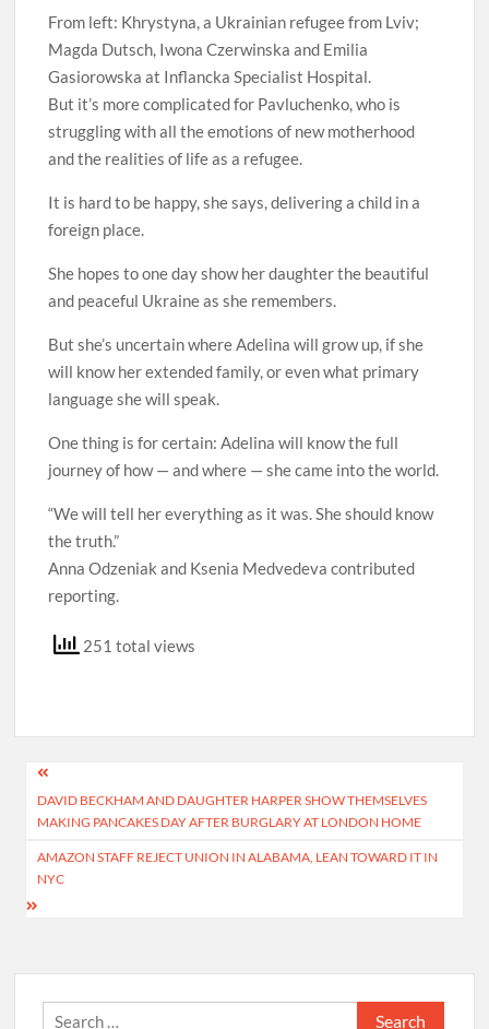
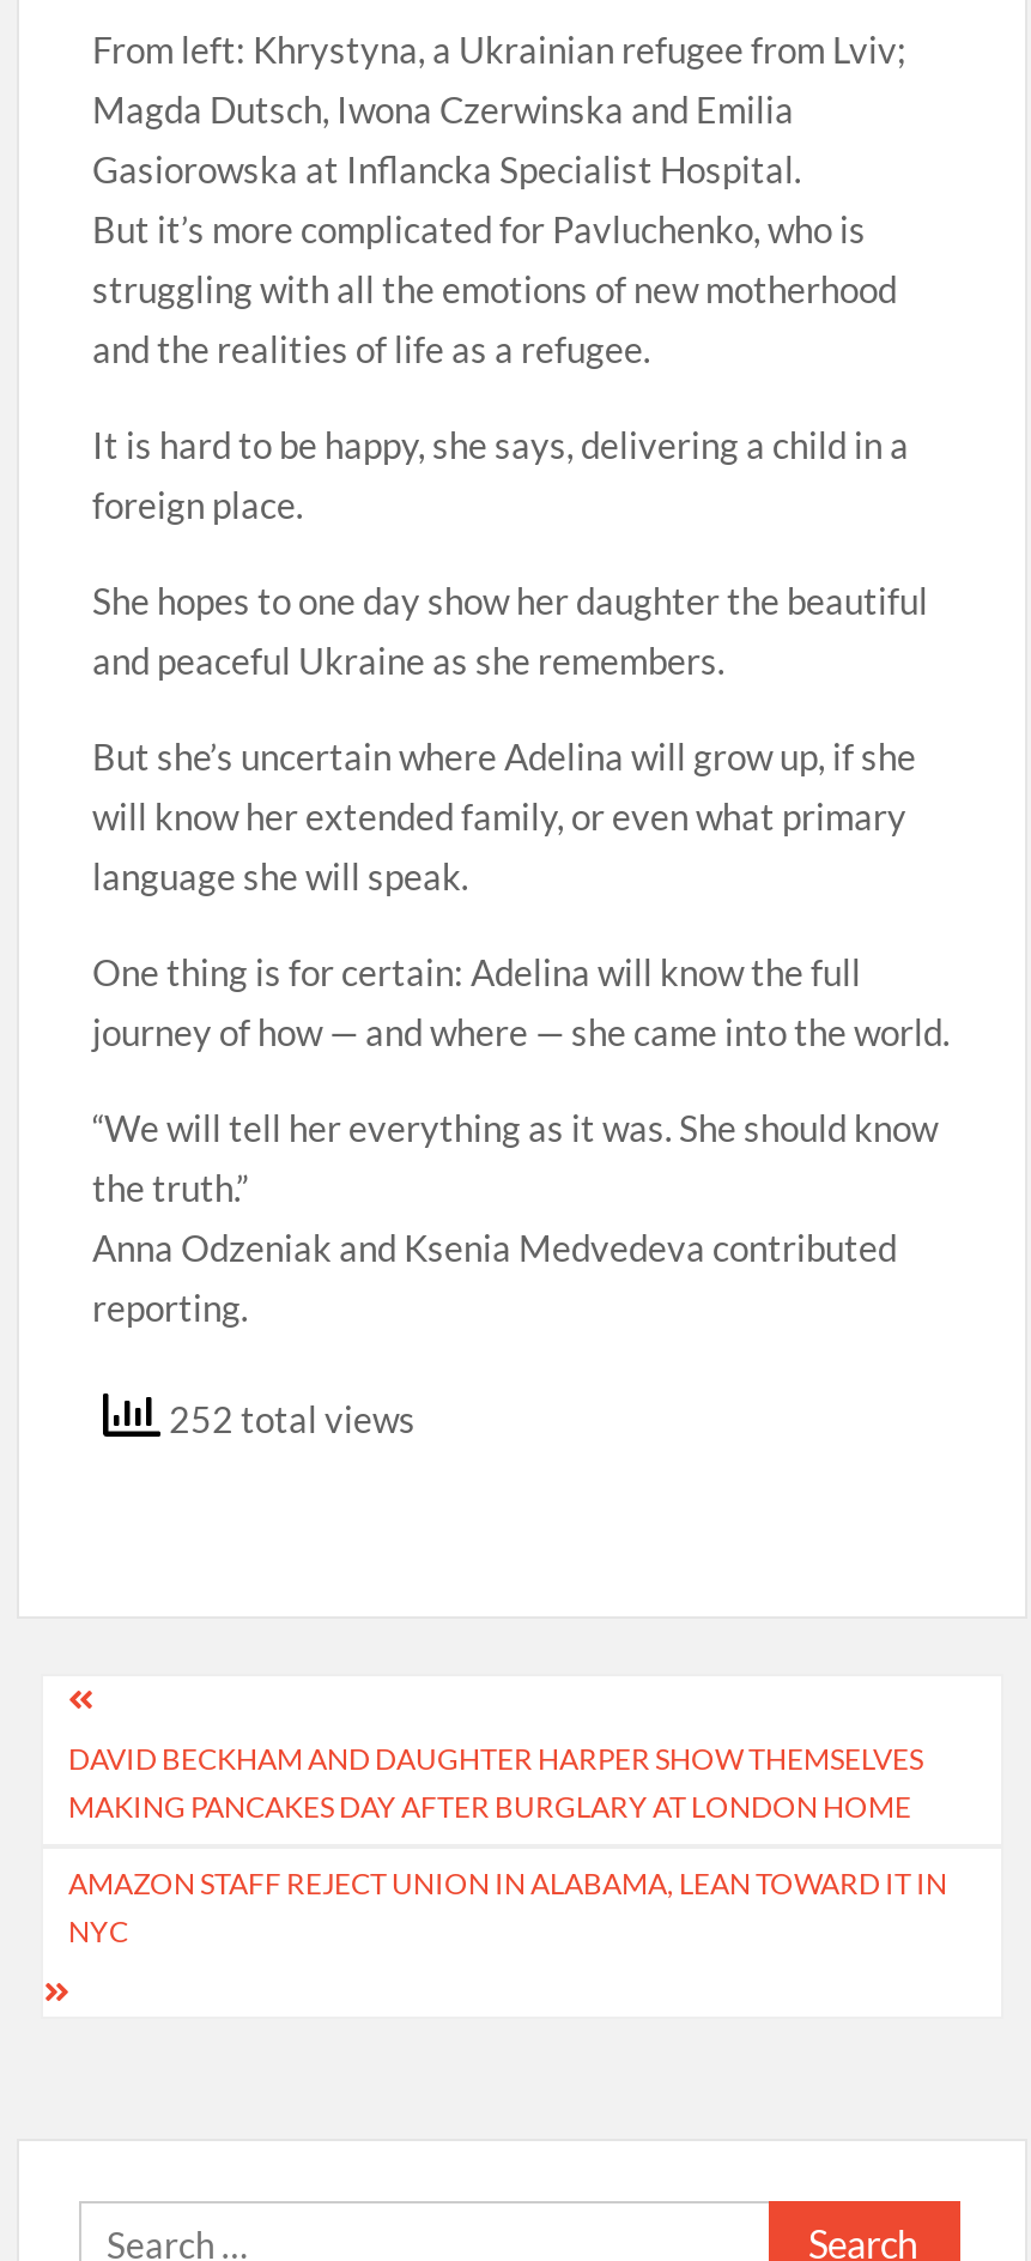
[80,636,196,655] 251 total views -> [161,1398,415,1441] 252 total views

